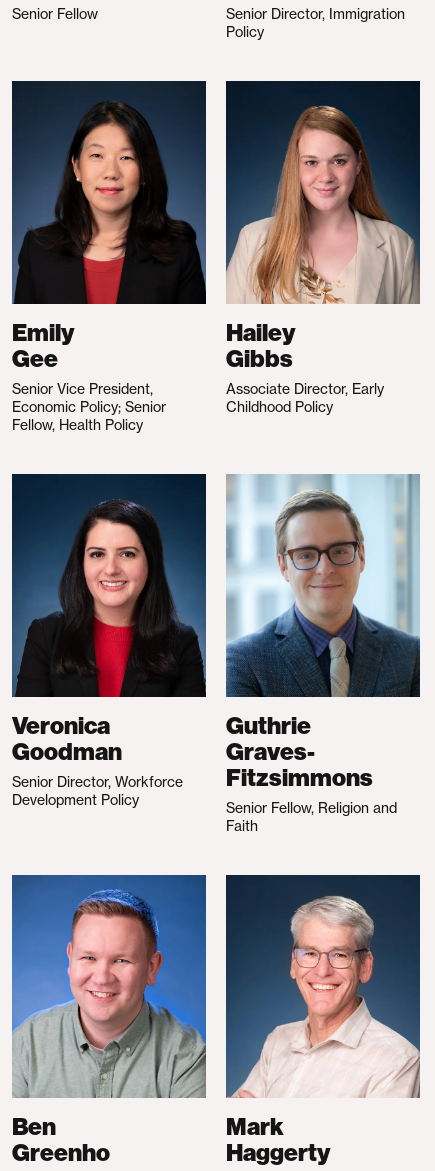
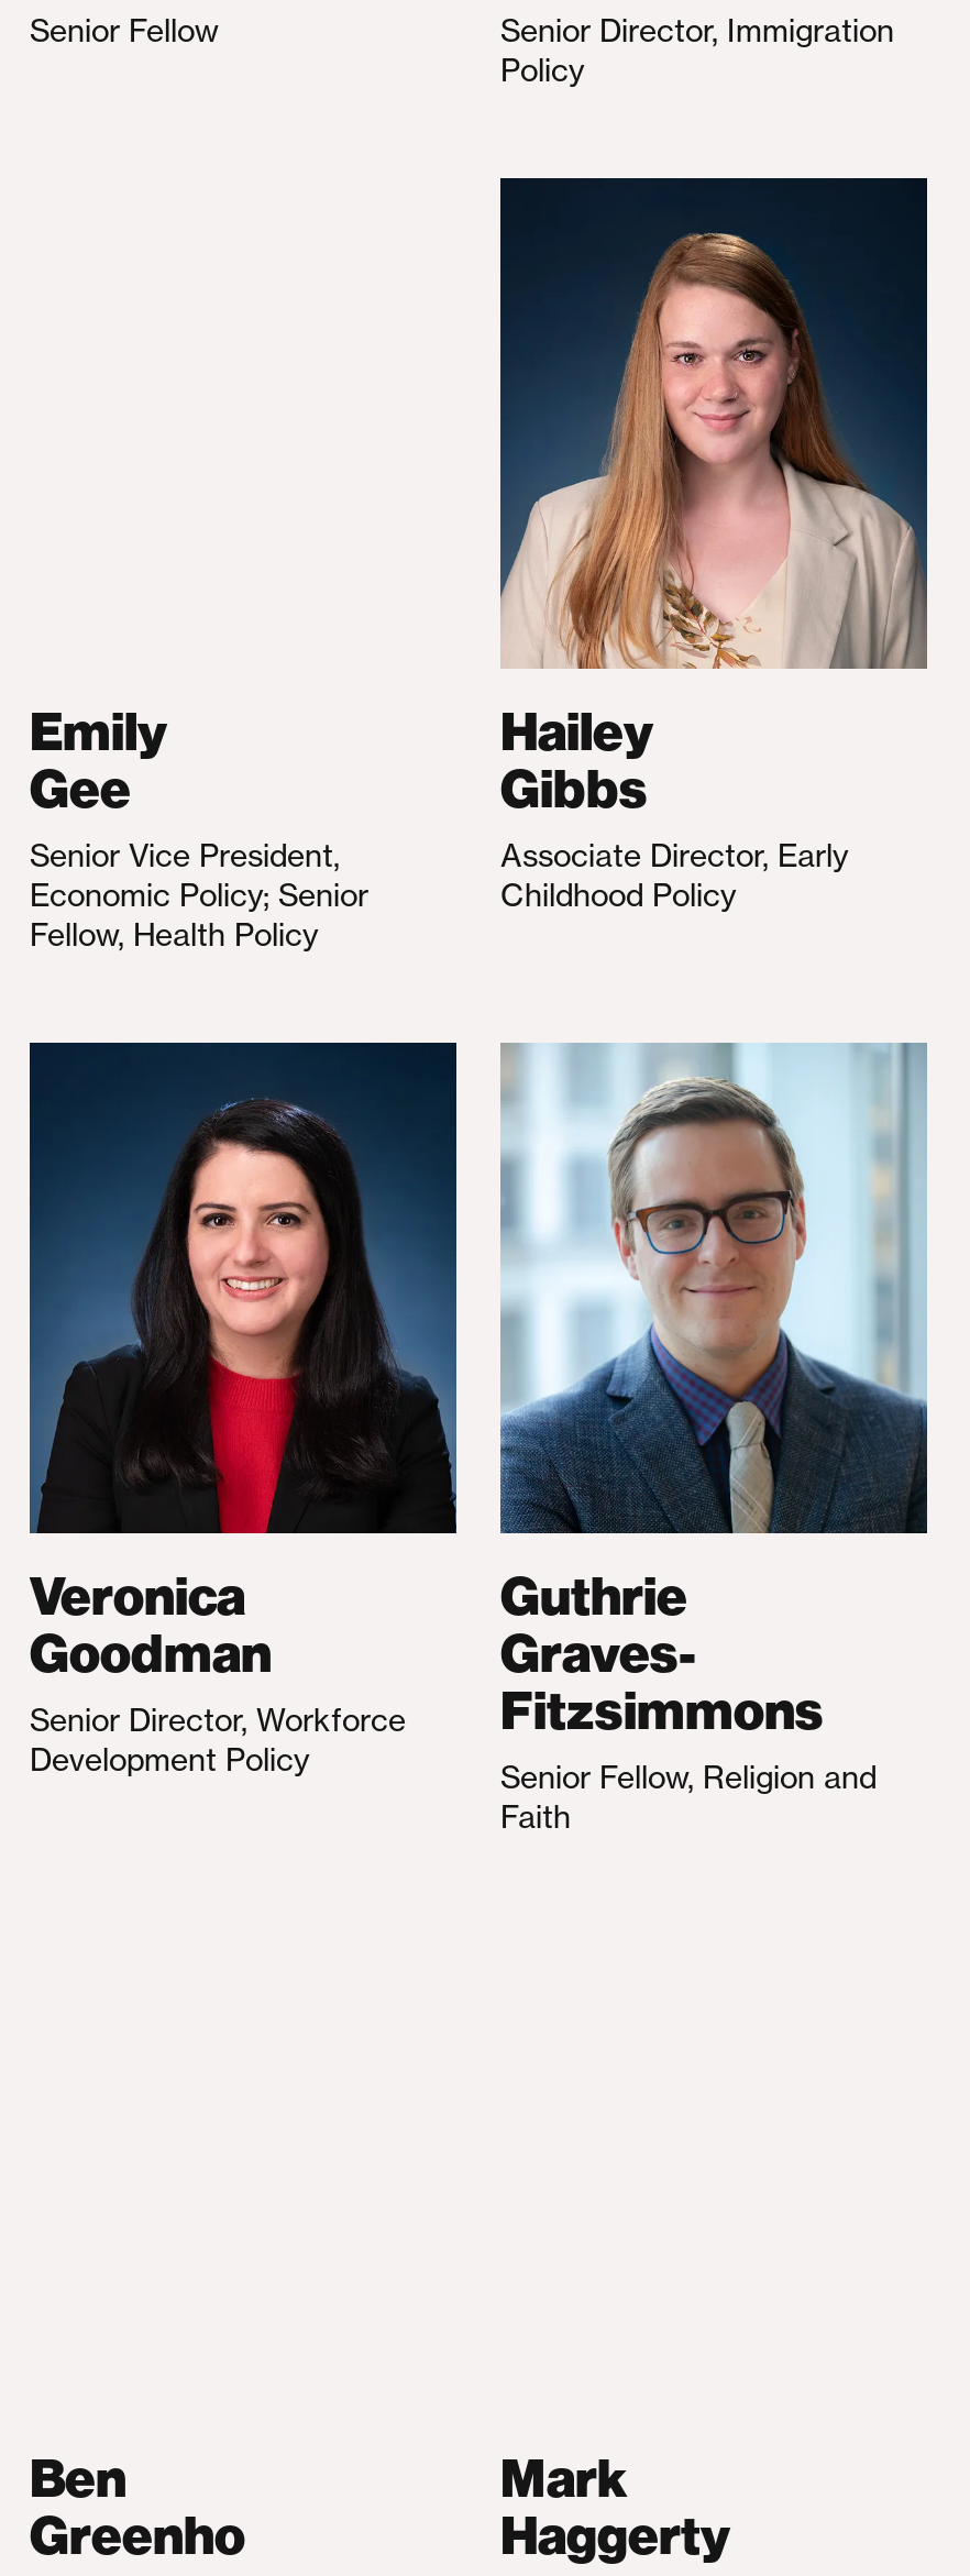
[11,80,207,305] [image] -> none
[11,874,207,1099] [image] -> none
[225,874,421,1099] [image] -> none

